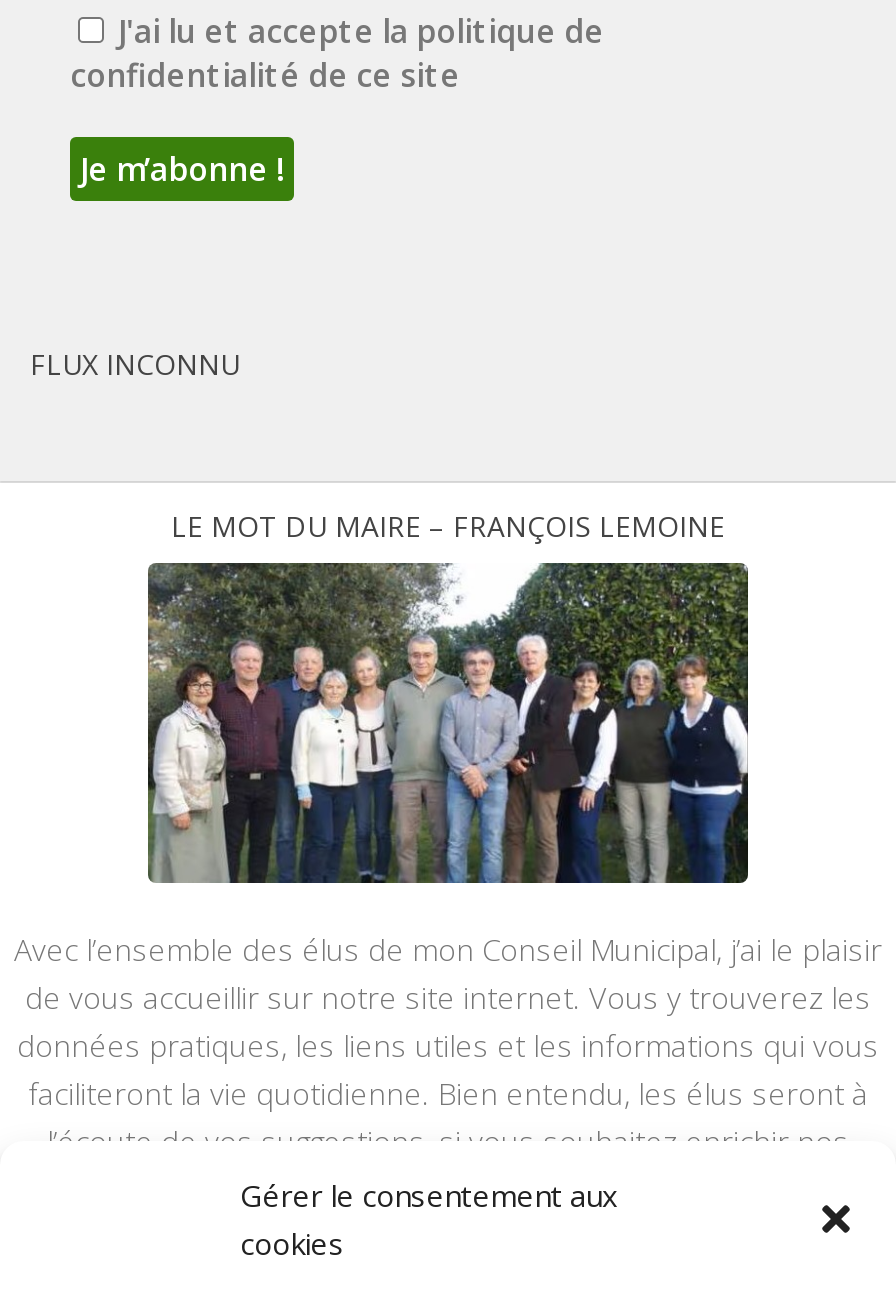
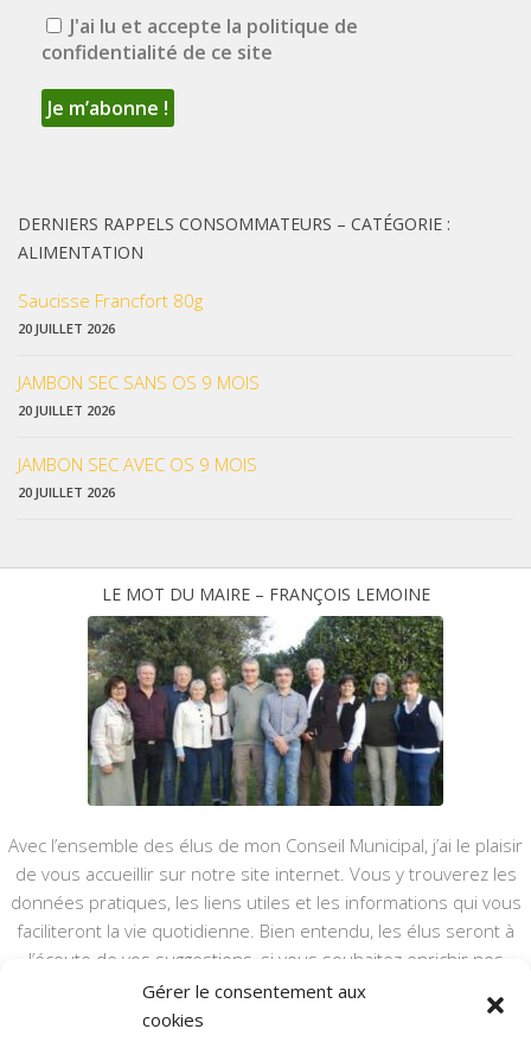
[30,345,240,383] FLUX INCONNU -> [18,212,450,501] DERNIERS RAPPELS CONSOMMATEURS – CATÉGORIE : | ALIMENTATION | Saucisse Francfort 80g | 20 JUILLET 2026 | JAMBON SEC SANS OS 9 MOIS | 20 JUILLET 2026 | JAMBON SEC AVEC OS 9 MOIS | 20 JUILLET 2026

